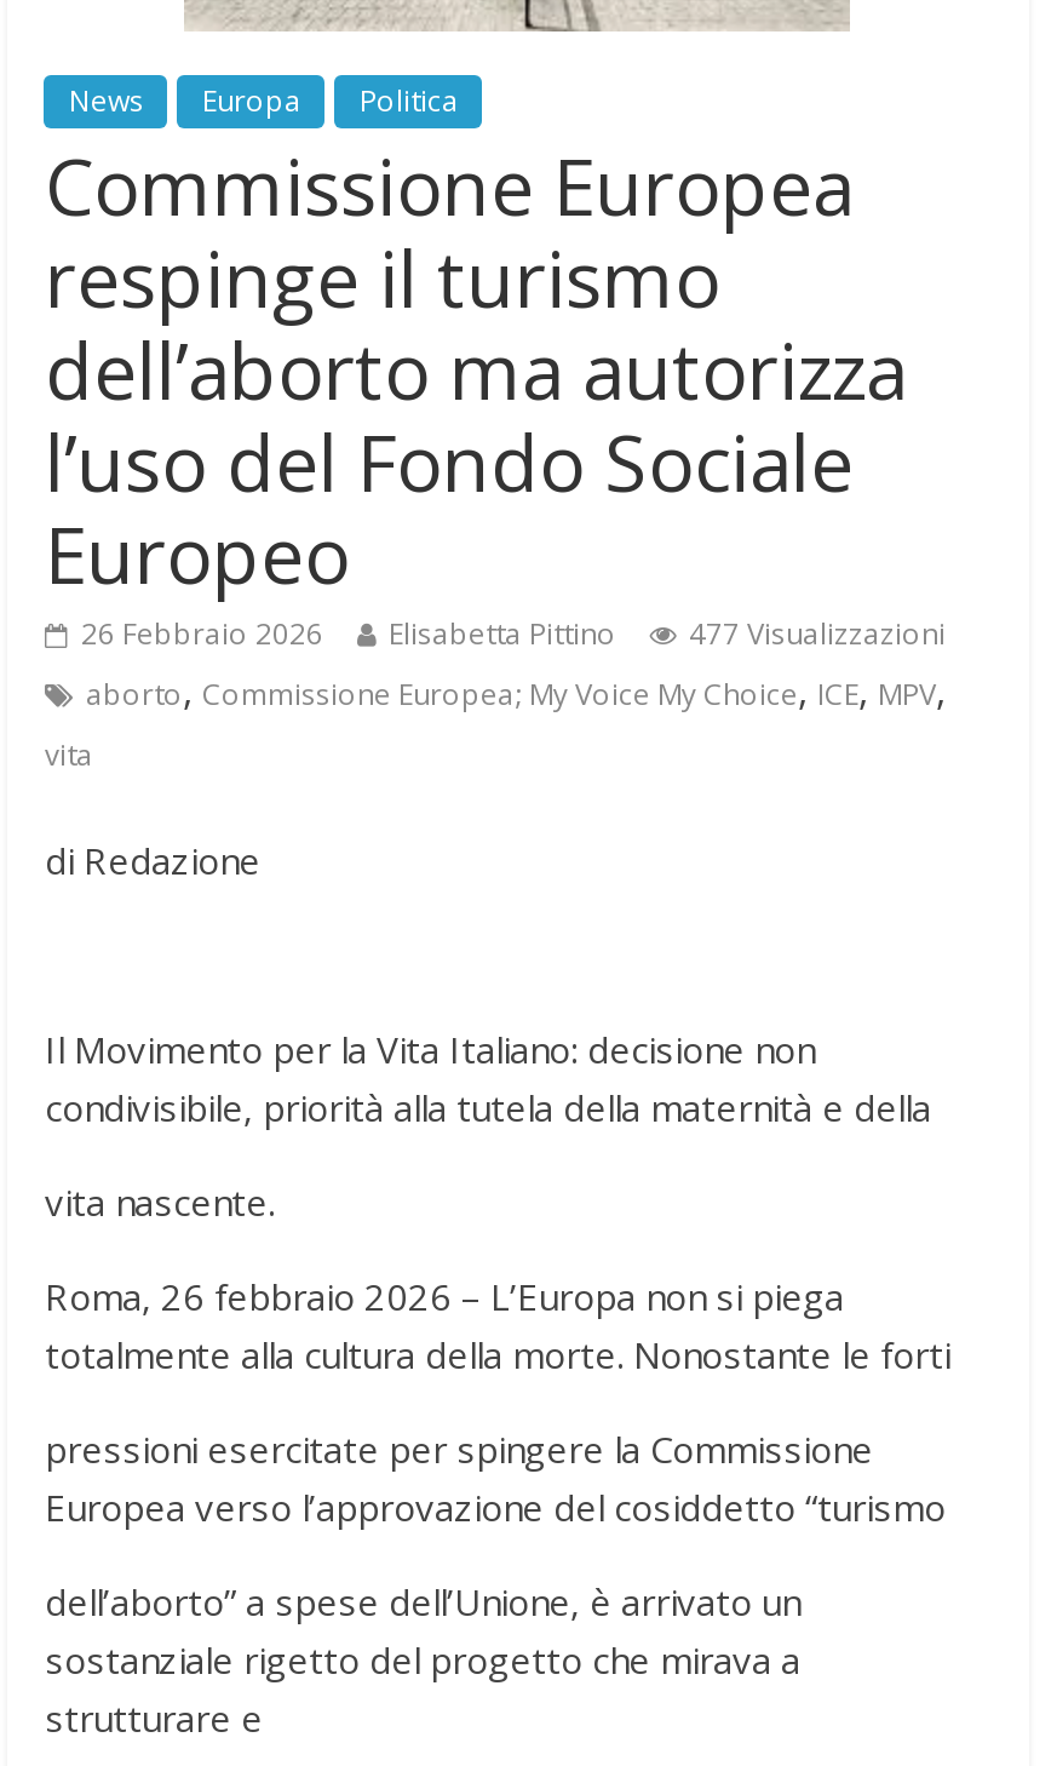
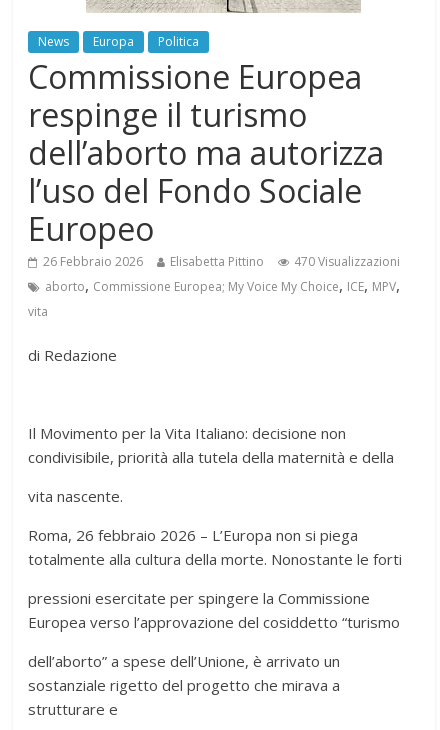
[689,613,945,654] 477 Visualizzazioni -> [294,253,400,270] 470 Visualizzazioni

